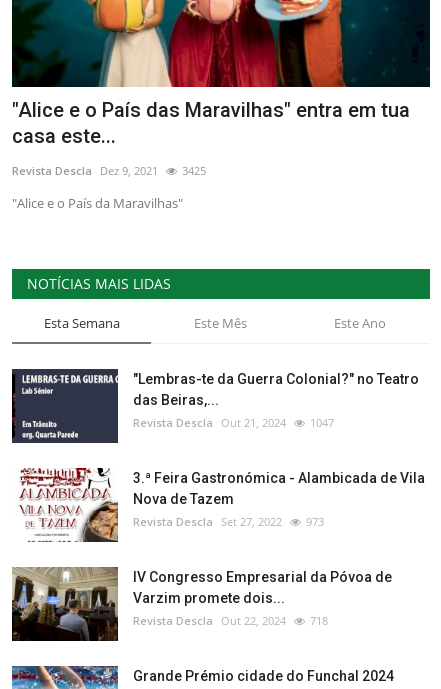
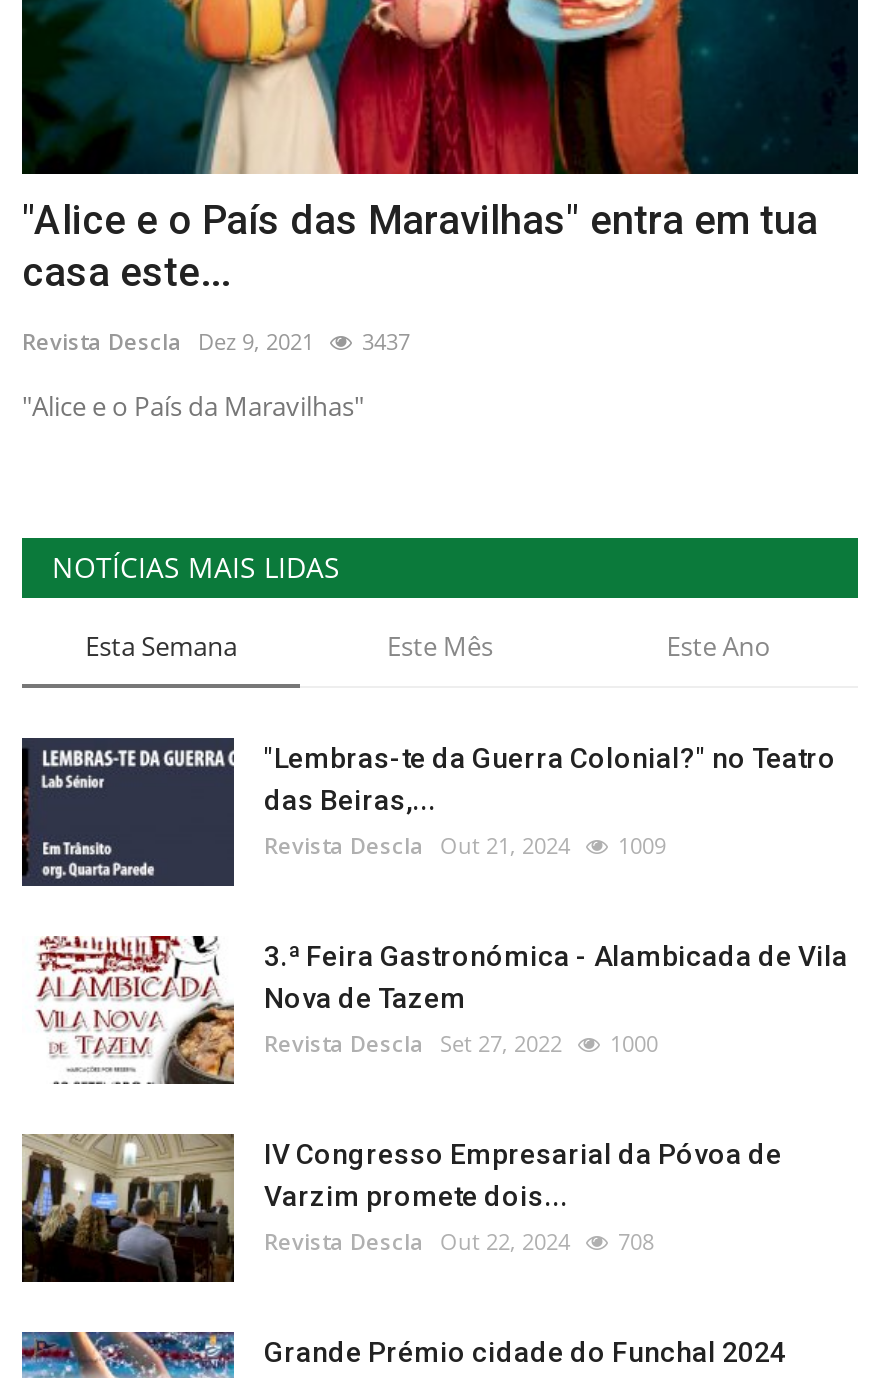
[12,163,206,178] Revista Descla Dez 9, 2021 3425 -> [22,325,410,355] Revista Descla Dez 9, 2021 3437
[133,415,334,430] Revista Descla Out 21, 2024 1047 -> [264,829,666,859] Revista Descla Out 21, 2024 1009
[133,514,324,529] Revista Descla Set 27, 2022 973 -> [264,1027,658,1057] Revista Descla Set 27, 2022 1000
[133,613,328,628] Revista Descla Out 22, 2024 718 -> [264,1225,654,1255] Revista Descla Out 22, 2024 708

